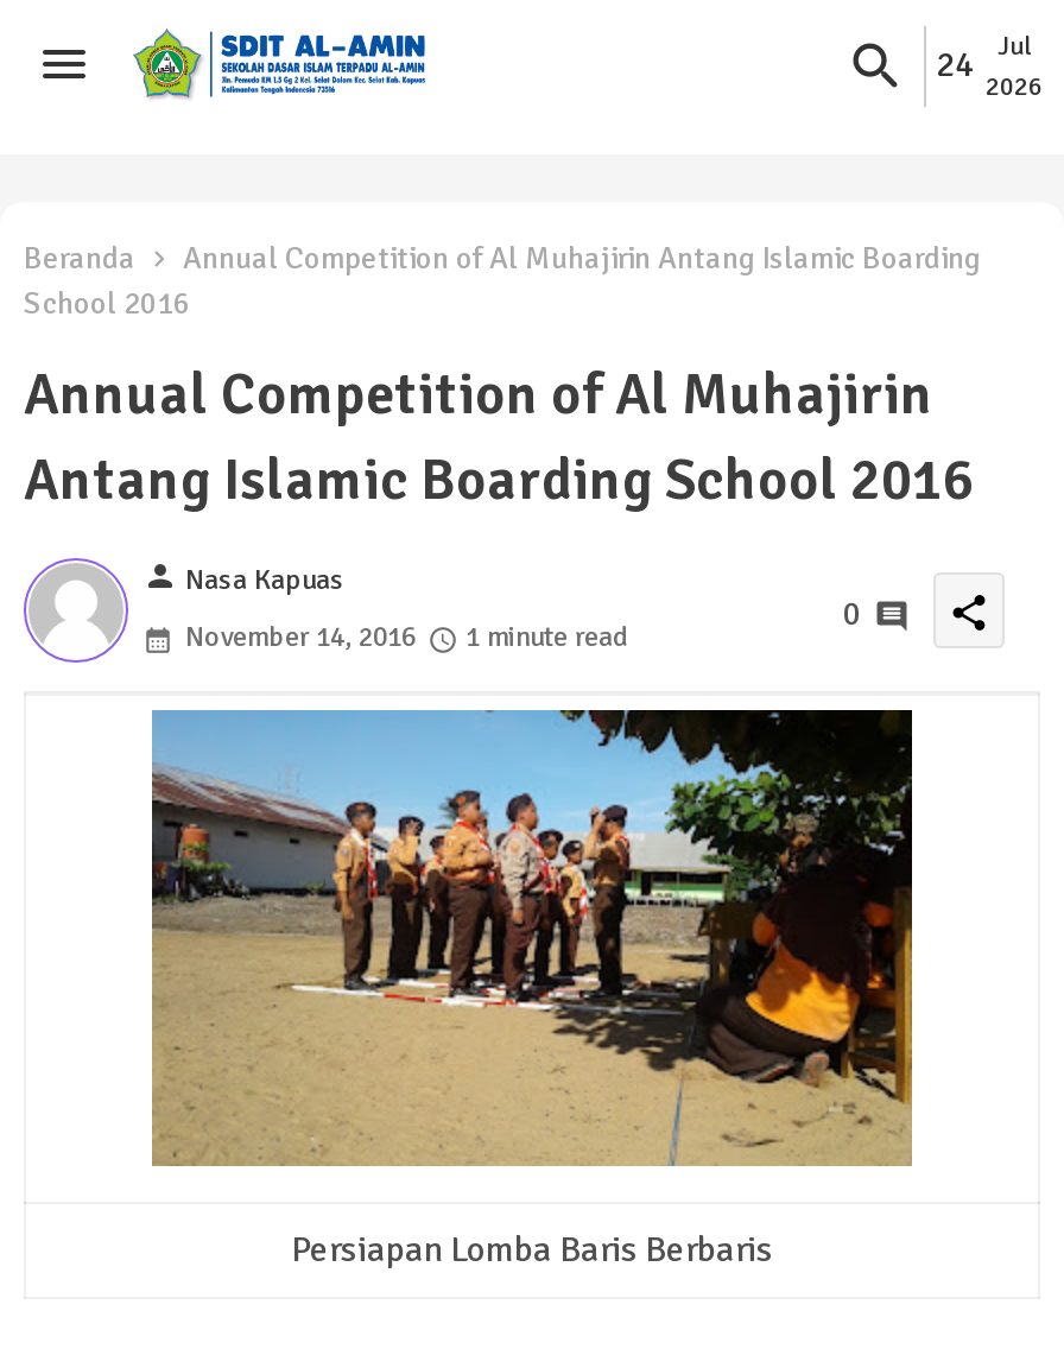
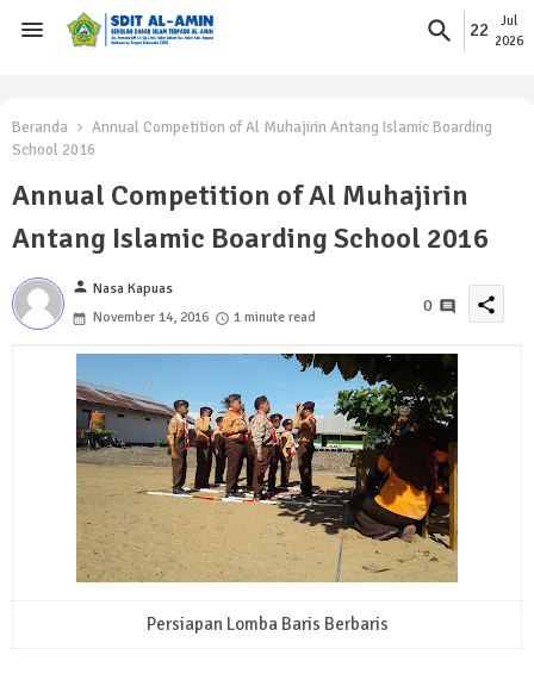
[936,30,1043,101] 24 2026 Jul -> [470,13,523,48] 22 2026 Jul

